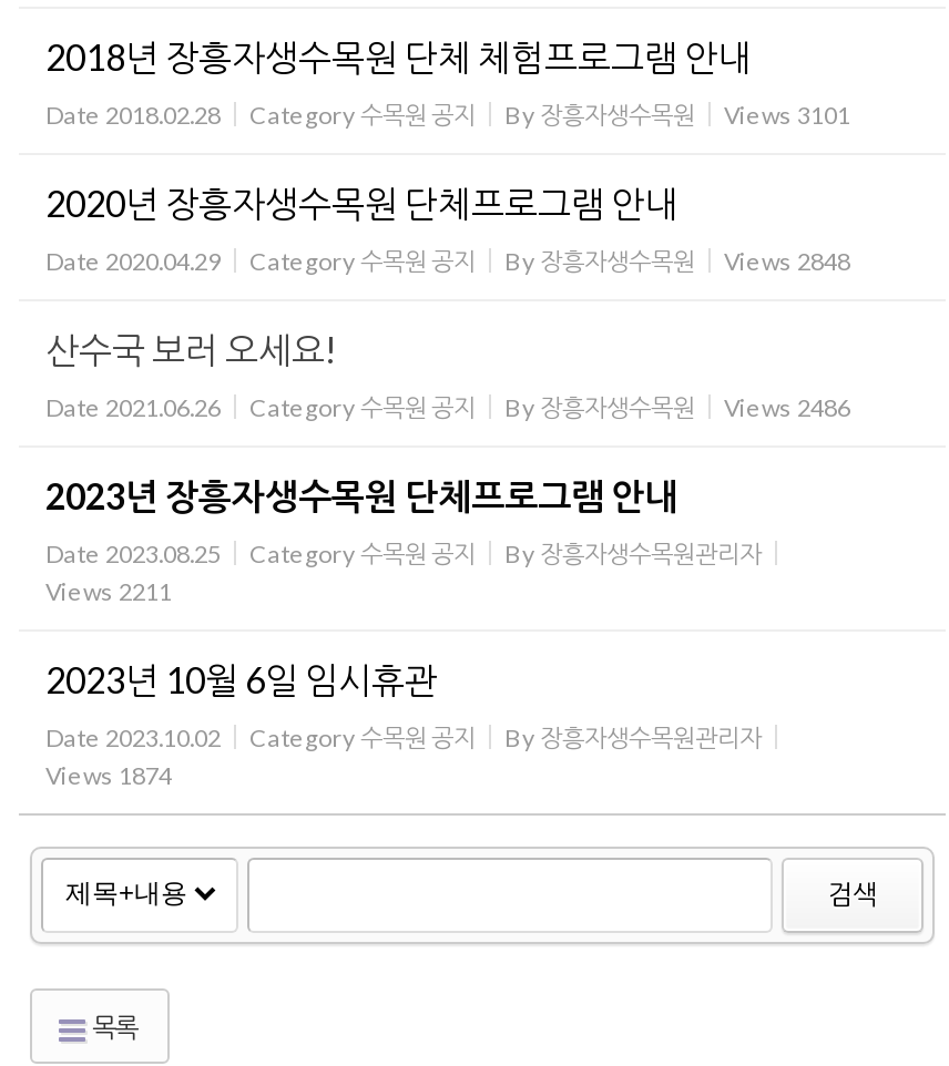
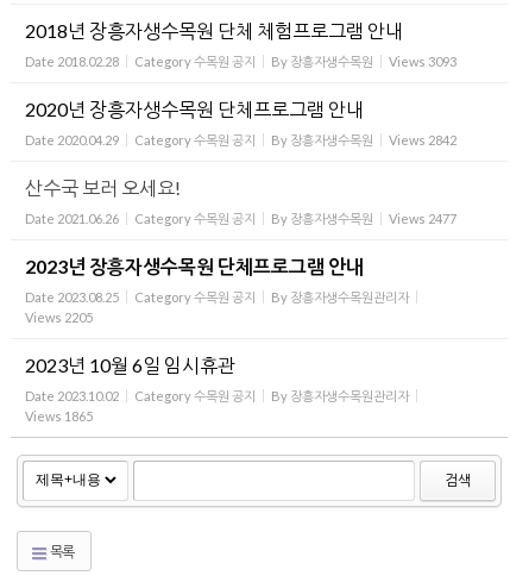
[45,100,850,129] Date 2018.02.28 Category 수목원 공지 By 장흥자생수목원 Views 3101 -> [25,54,457,69] Date 2018.02.28 Category 수목원 공지 By 장흥자생수목원 Views 3093
[45,246,850,275] Date 2020.04.29 Category 수목원 공지 By 장흥자생수목원 Views 2848 -> [25,132,457,148] Date 2020.04.29 Category 수목원 공지 By 장흥자생수목원 Views 2842
[45,392,850,421] Date 2021.06.26 Category 수목원 공지 By 장흥자생수목원 Views 2486 -> [25,211,457,226] Date 2021.06.26 Category 수목원 공지 By 장흥자생수목원 Views 2477
[45,576,172,605] Views 2211 -> [25,310,93,325] Views 2205
[45,760,172,789] Views 1874 -> [25,408,93,424] Views 1865

